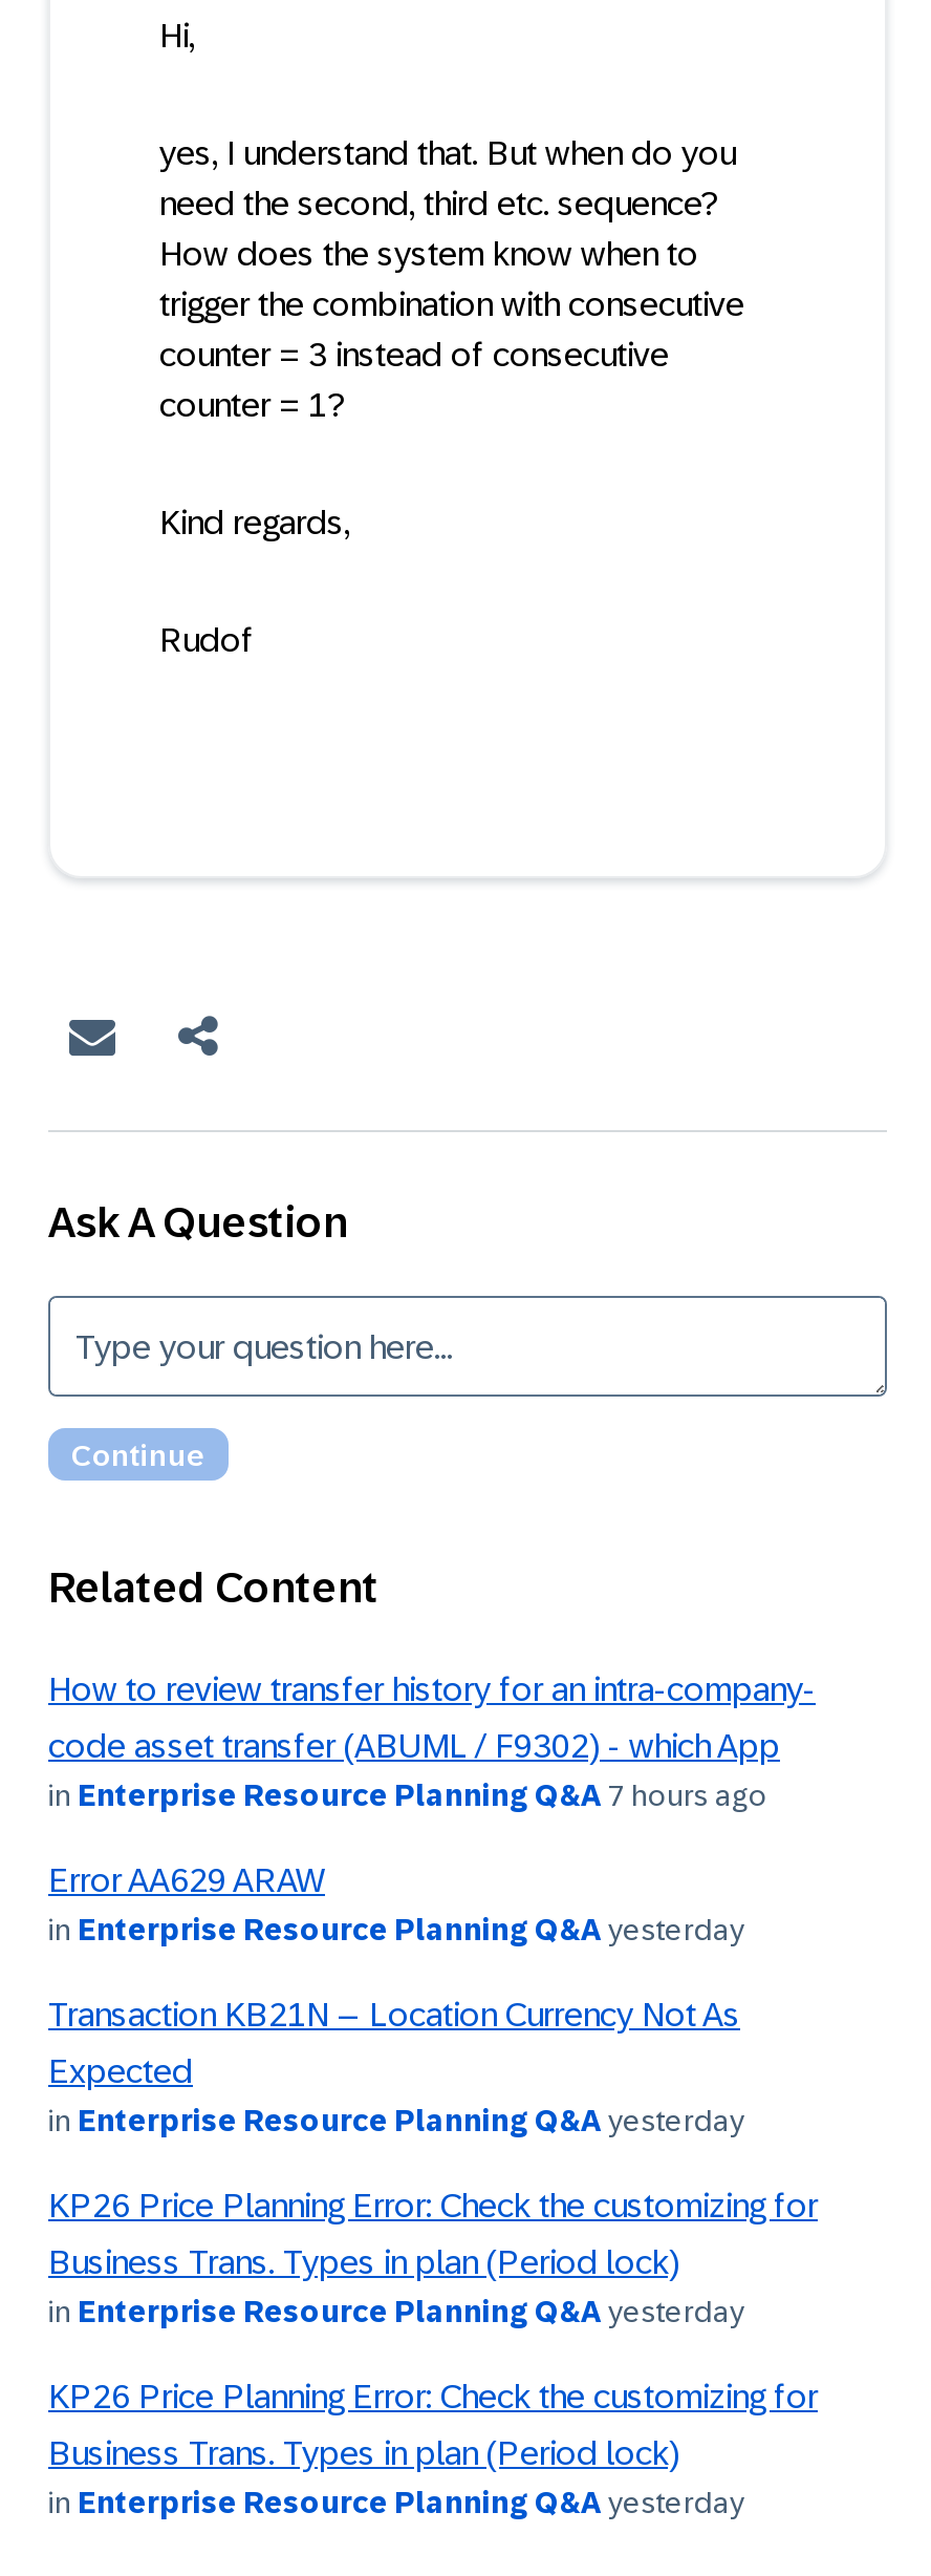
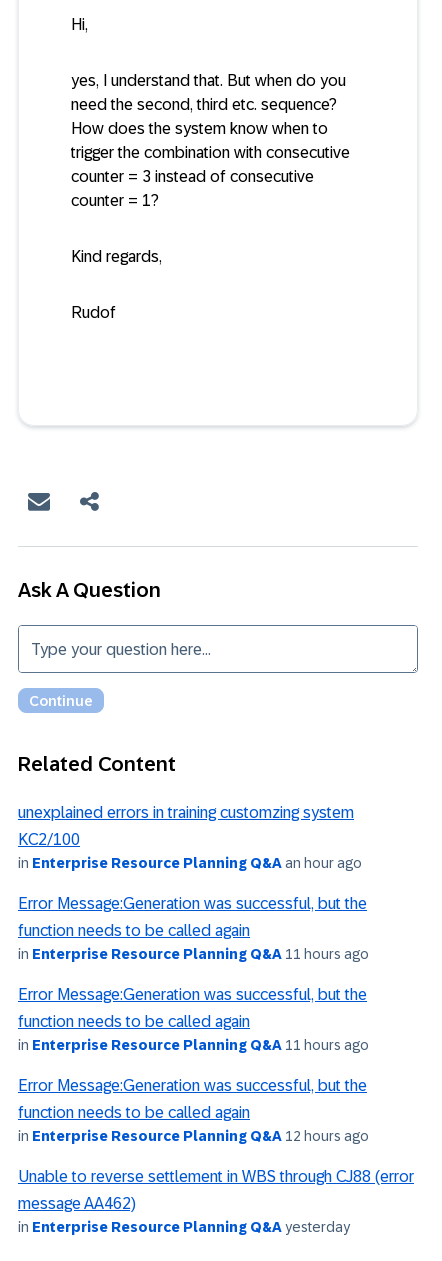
[48,1672,818,2471] How to review transfer history for an intra-company- | code asset transfer (ABUML / F9302) - which App | in Enterprise Resource Planning Q&A 7 hours ago | Error AA629 ARAW | in Enterprise Resource Planning Q&A yesterday | Transaction KB21N – Location Currency Not As | Expected | in Enterprise Resource Planning Q&A yesterday | KP26 Price Planning Error: Check the customizing for | Business Trans. Types in plan (Period lock) | in Enterprise Resource Planning Q&A yesterday | KP26 Price Planning Error: Check the customizing for | Business Trans. Types in plan (Period lock) -> [18,804,414,1212] unexplained errors in training customzing system | KC2/100 | in Enterprise Resource Planning Q&A an hour ago | Error Message:Generation was successful, but the | function needs to be called again | in Enterprise Resource Planning Q&A 11 hours ago | Error Message:Generation was successful, but the | function needs to be called again | in Enterprise Resource Planning Q&A 11 hours ago | Error Message:Generation was successful, but the | function needs to be called again | in Enterprise Resource Planning Q&A 12 hours ago | Unable to reverse settlement in WBS through CJ88 (error | message AA462)

